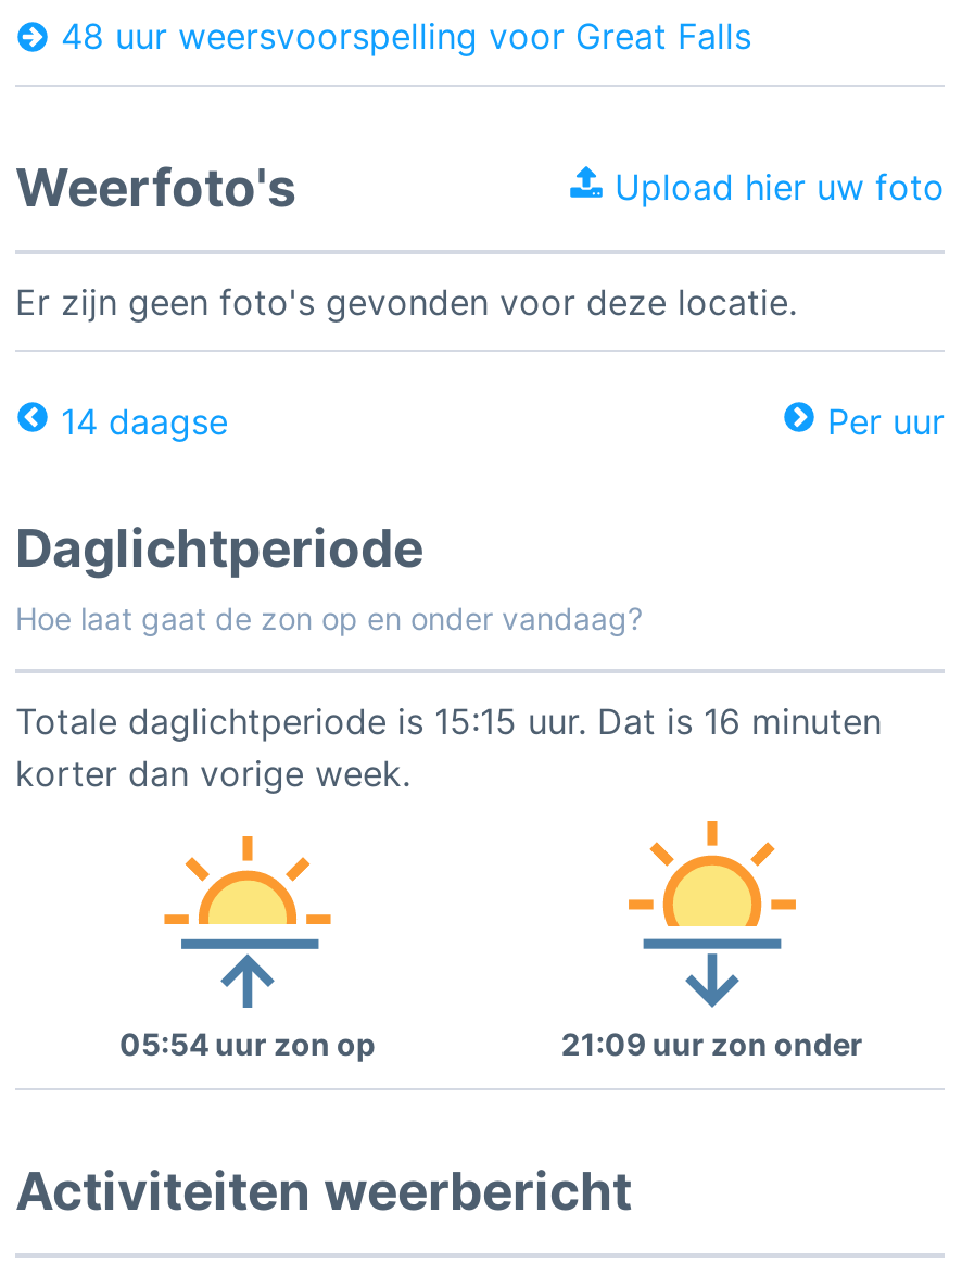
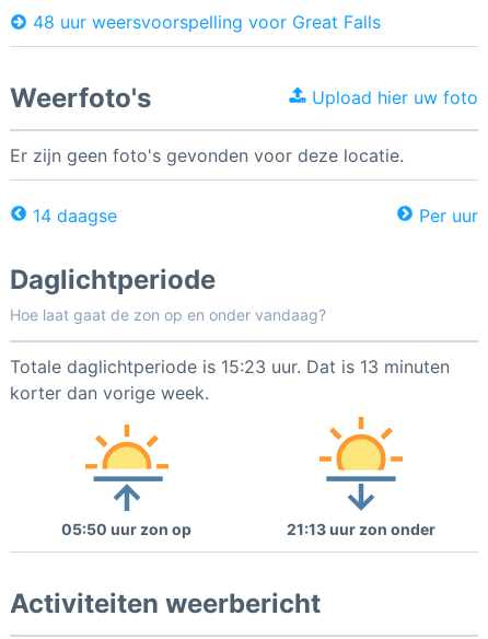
[15,699,882,743] Totale daglichtperiode is 15:15 uur. Dat is 16 minuten -> [10,355,450,377] Totale daglichtperiode is 15:23 uur. Dat is 13 minuten
[119,1025,376,1062] 05:54 uur zon op -> [62,520,192,538] 05:50 uur zon op
[561,1025,863,1062] 21:09 uur zon onder -> [287,520,435,538] 21:13 uur zon onder

